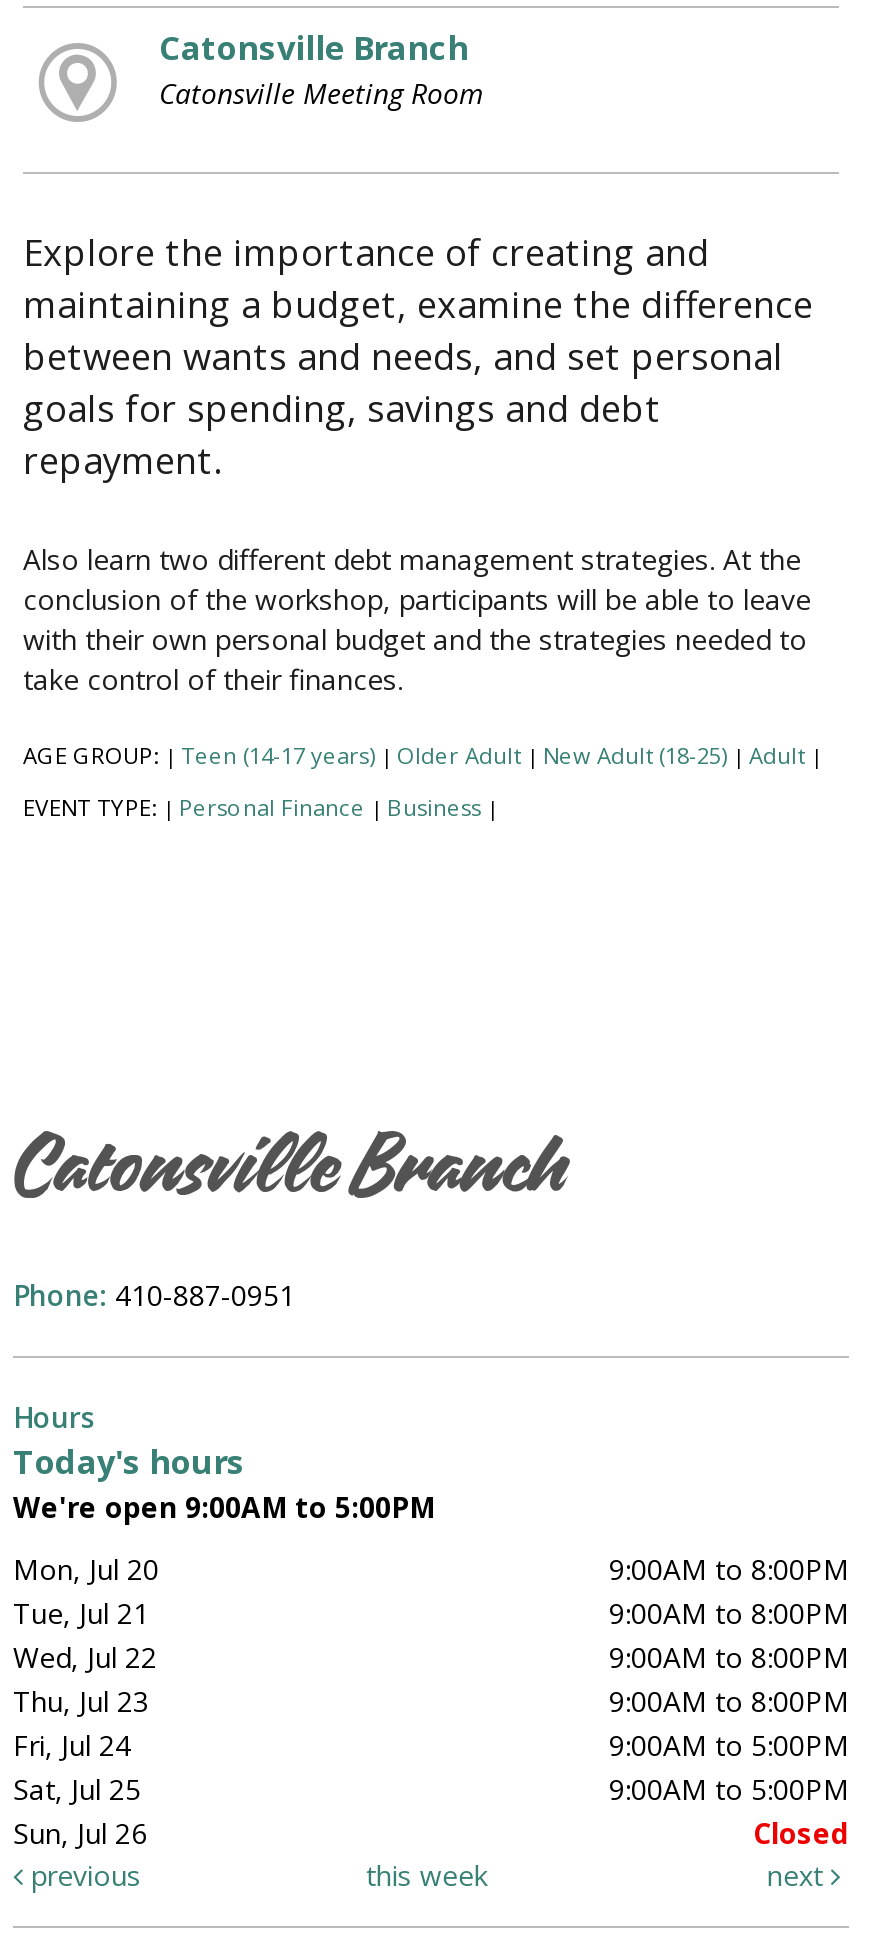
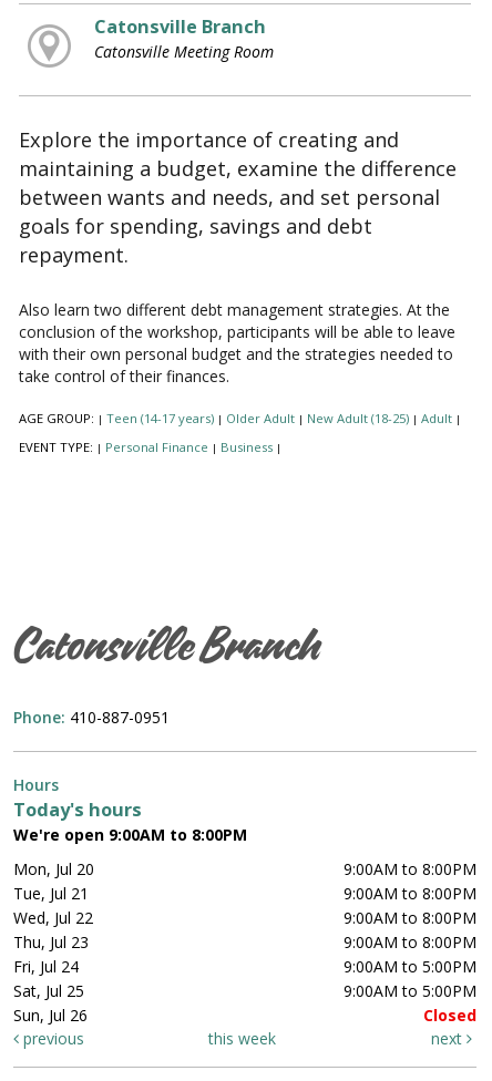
[13,1488,435,1526] We're open 9:00AM to 5:00PM -> [13,824,247,845] We're open 9:00AM to 8:00PM

